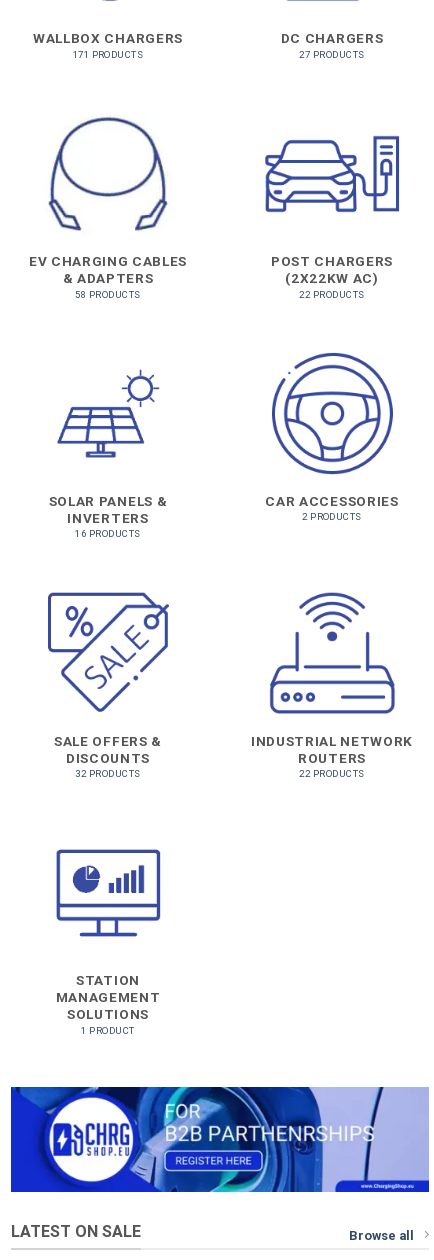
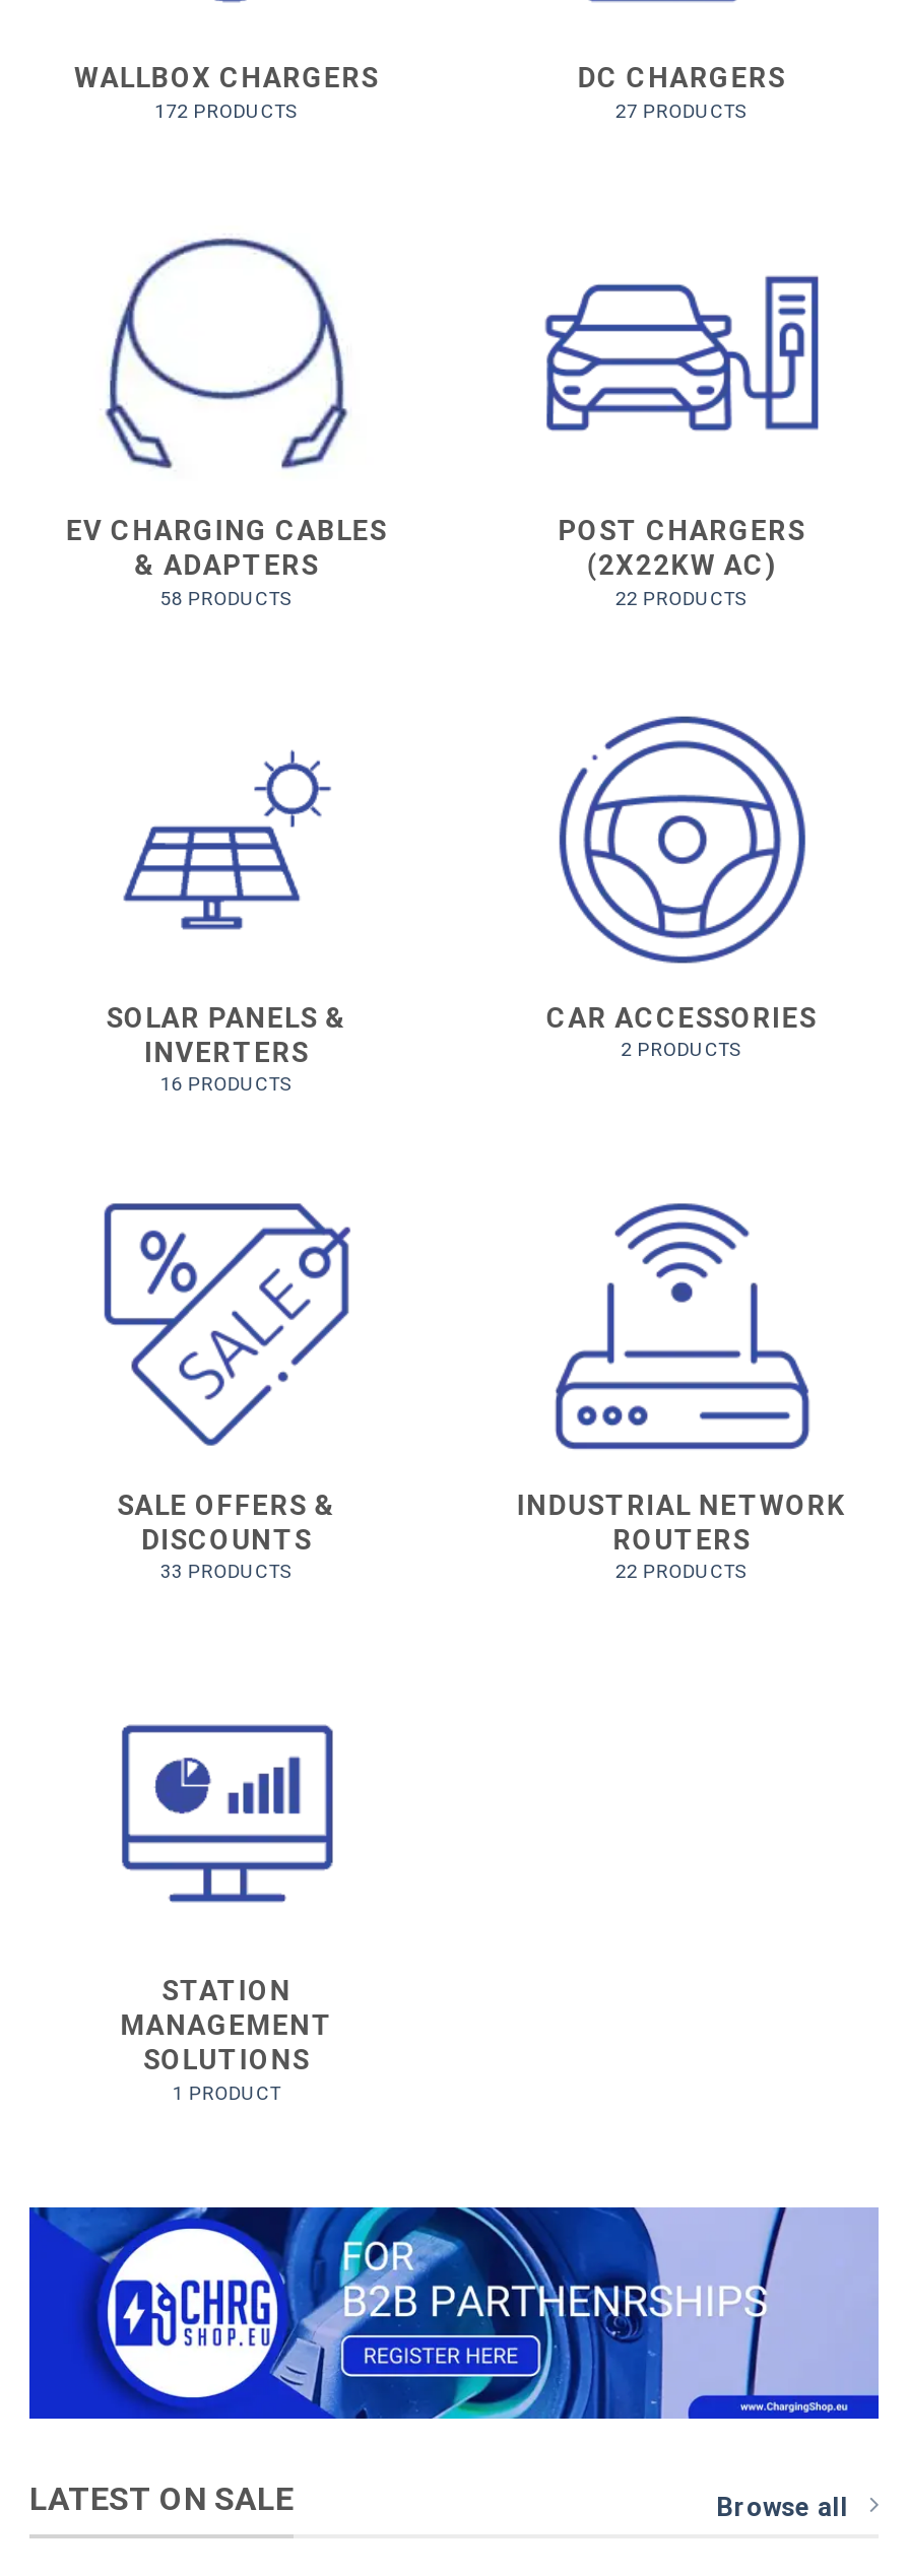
[73,49,143,60] 171 PRODUCTS -> [155,99,298,121] 172 PRODUCTS
[75,768,141,779] 32 PRODUCTS -> [160,1560,293,1582] 33 PRODUCTS

